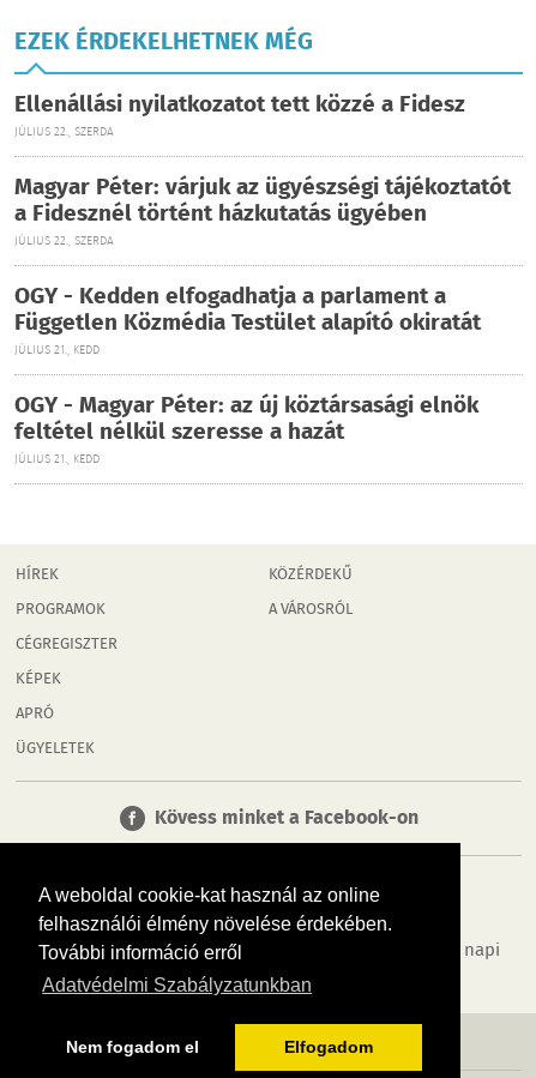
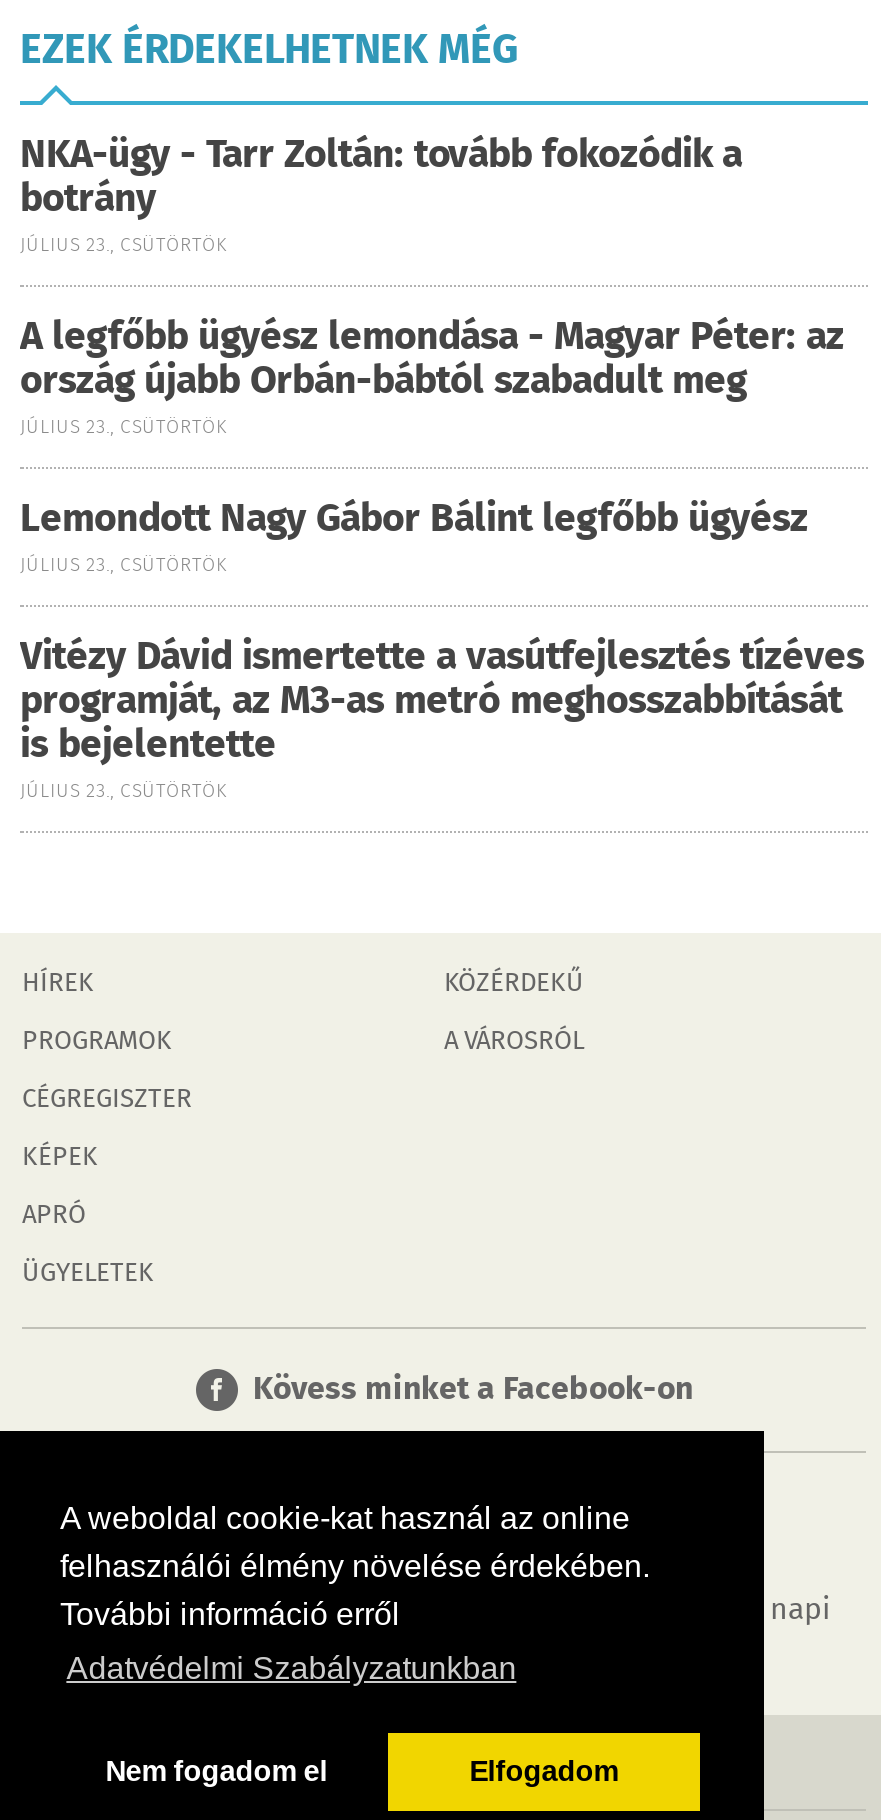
[14,87,465,141] Ellenállási nyilatkozatot tett közzé a Fidesz | JÚLIUS 22., SZERDA -> [20,127,742,261] NKA-ügy - Tarr Zoltán: tovább fokozódik a | botrány | JÚLIUS 23., CSÜTÖRTÖK
[14,170,511,250] Magyar Péter: várjuk az ügyészségi tájékoztatót | a Fidesznél történt házkutatás ügyében | JÚLIUS 22., SZERDA -> [20,309,844,443] A legfőbb ügyész lemondása - Magyar Péter: az | ország újabb Orbán-bábtól szabadult meg | JÚLIUS 23., CSÜTÖRTÖK
[14,279,481,359] OGY - Kedden elfogadhatja a parlament a | Független Közmédia Testület alapító okiratát | JÚLIUS 21., KEDD -> [20,491,808,581] Lemondott Nagy Gábor Bálint legfőbb ügyész | JÚLIUS 23., CSÜTÖRTÖK
[14,388,478,468] OGY - Magyar Péter: az új köztársasági elnök | feltétel nélkül szeresse a hazát | JÚLIUS 21., KEDD -> [20,629,864,807] Vitézy Dávid ismertette a vasútfejlesztés tízéves | programját, az M3-as metró meghosszabbítását | is bejelentette | JÚLIUS 23., CSÜTÖRTÖK

